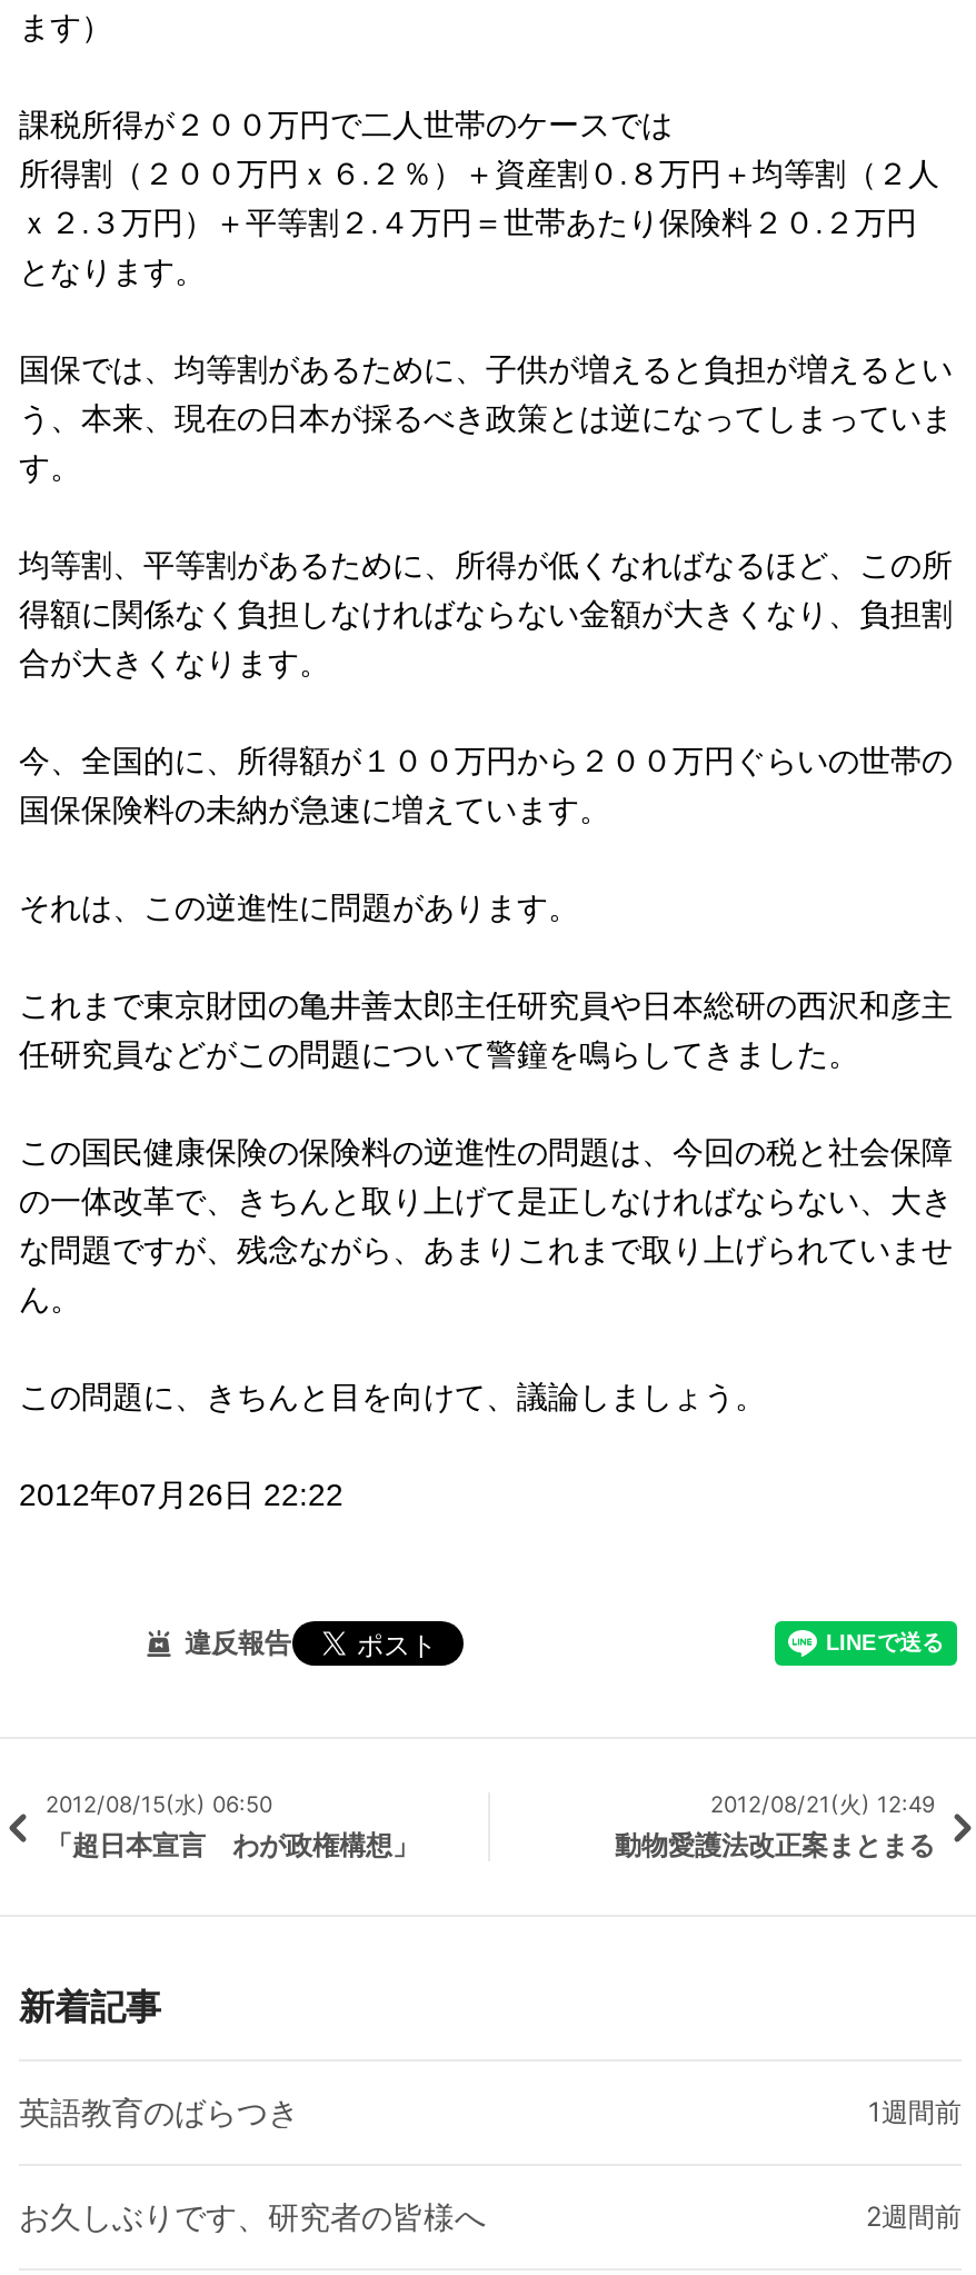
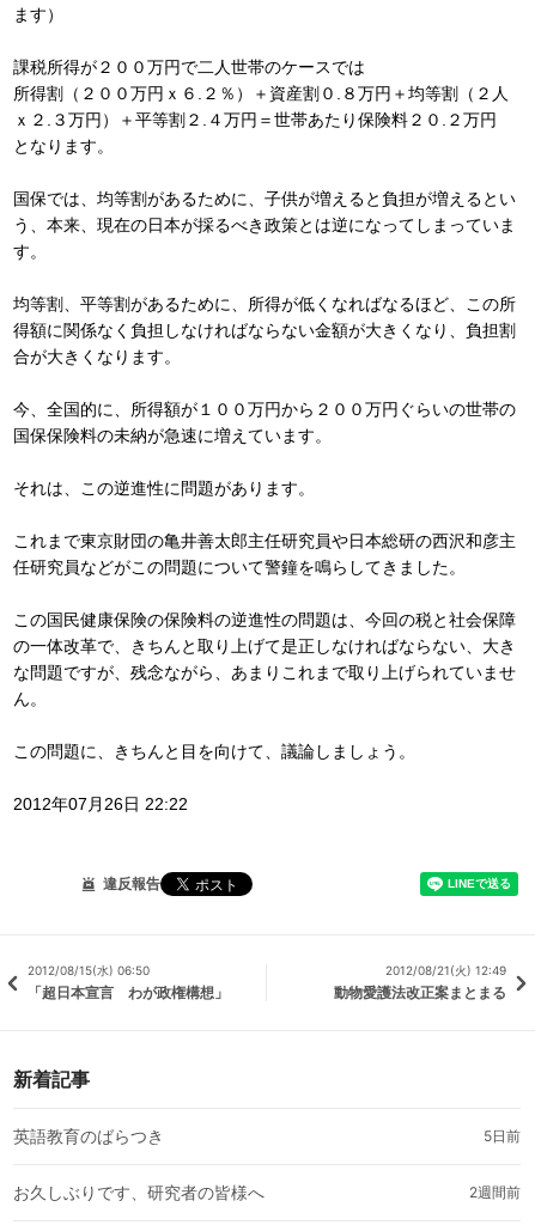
[868,2095,962,2128] 1週間前 -> [484,1127,521,1145] 5日前

